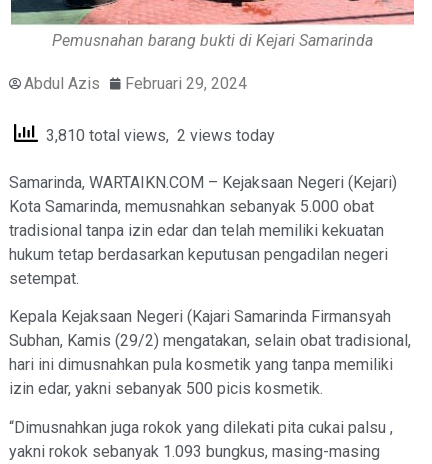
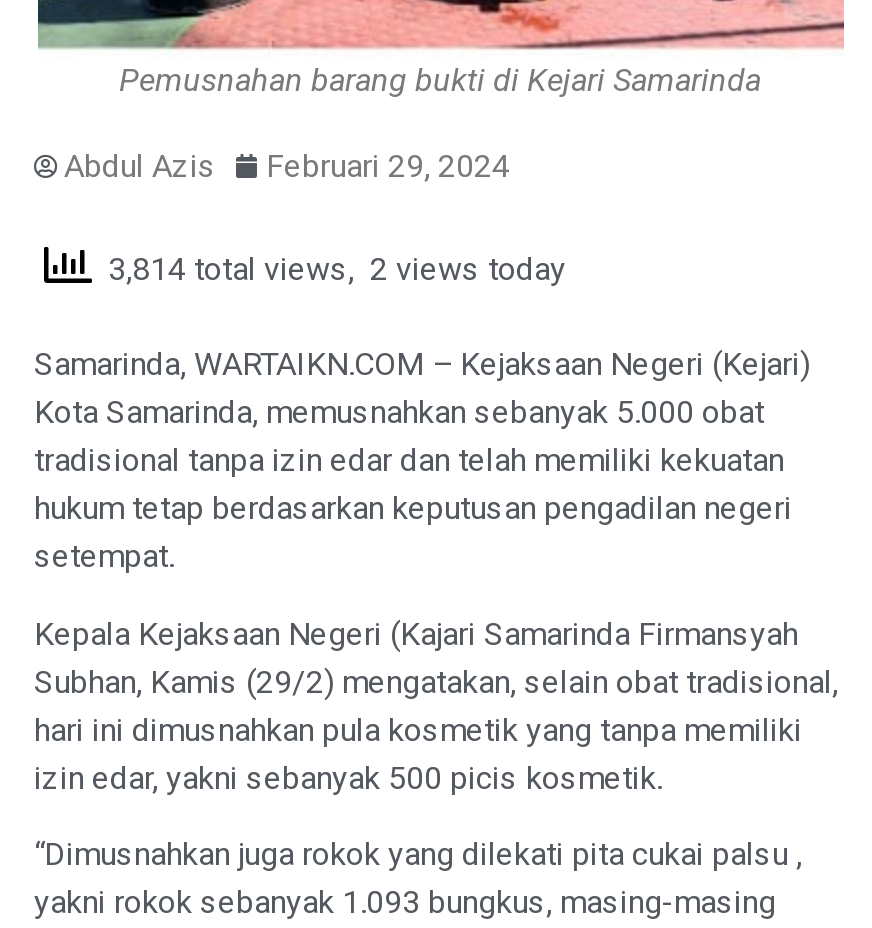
[38,125,275,144] 3,810 total views, 2 views today -> [92,251,566,289] 3,814 total views, 2 views today

